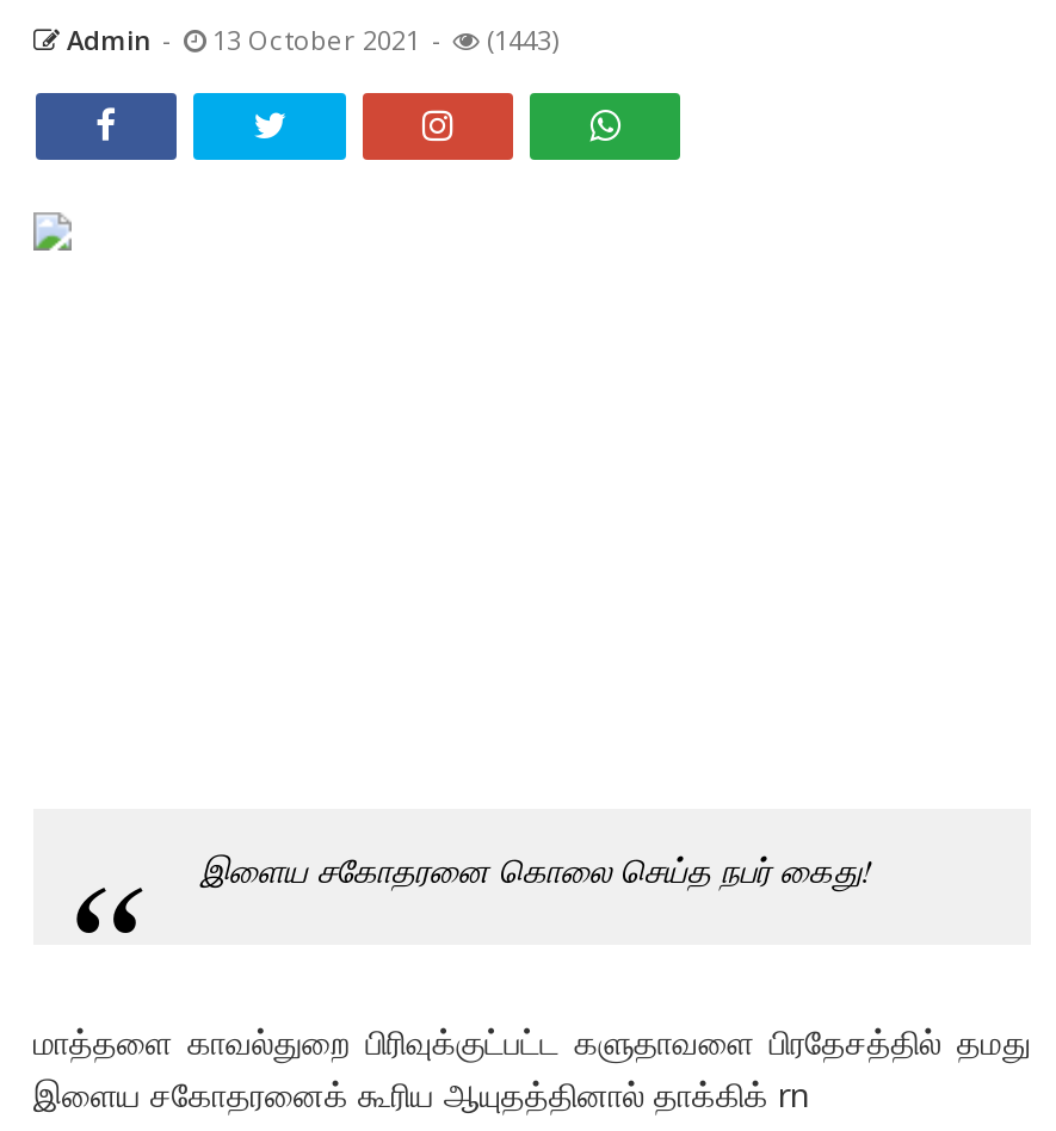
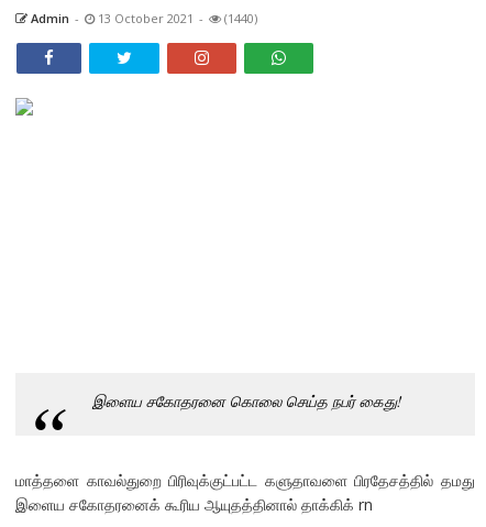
[60,21,558,57] Admin - 13 October 2021 - (1443) -> [27,10,257,26] Admin - 13 October 2021 - (1440)

